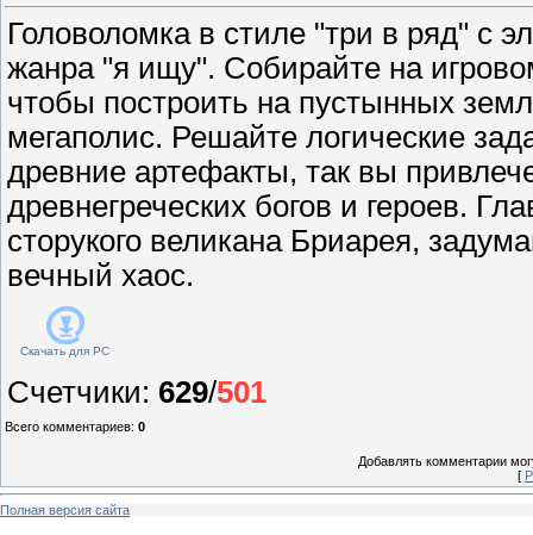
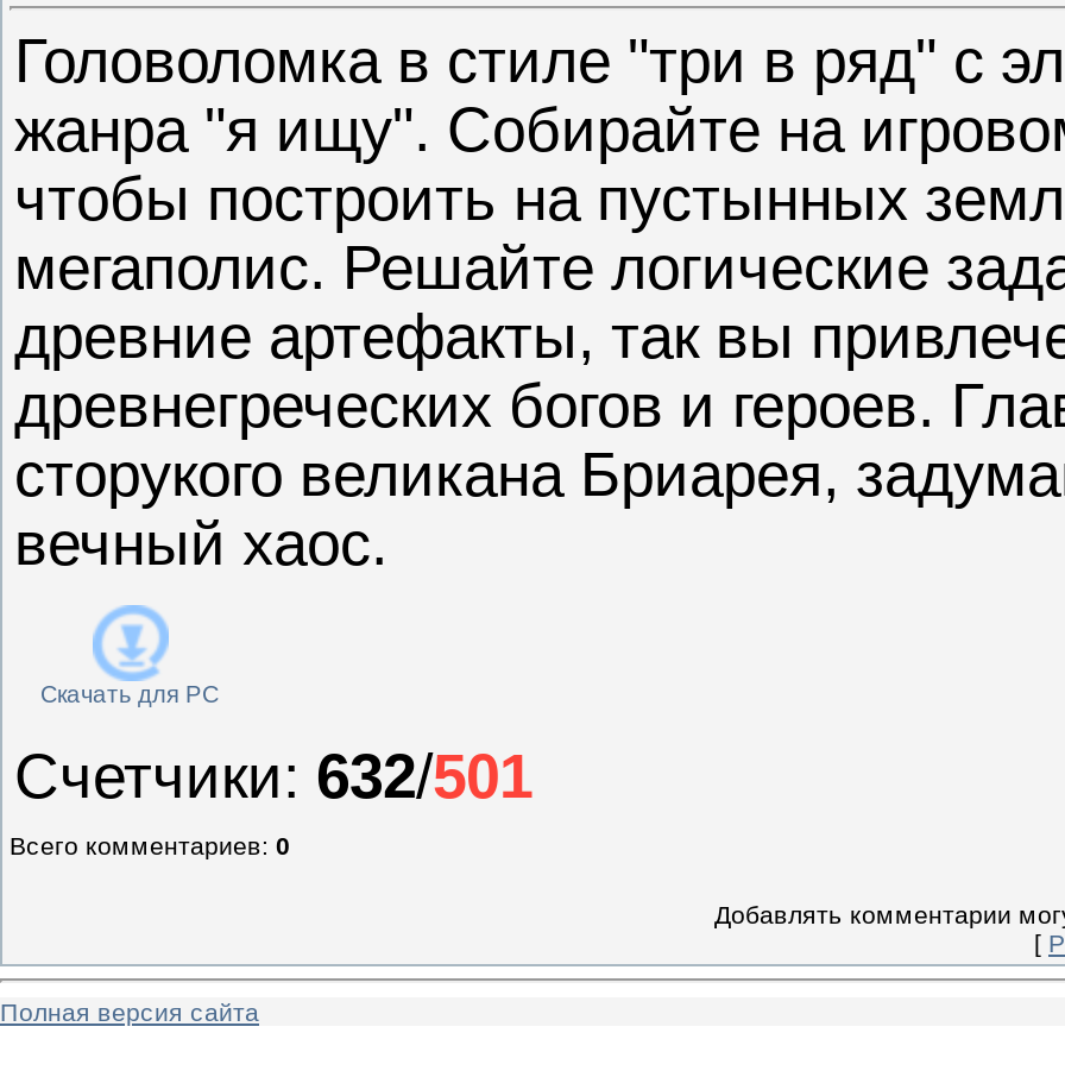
[7,375,266,409] Счетчики: 629/501 -> [14,743,532,809] Счетчики: 632/501

